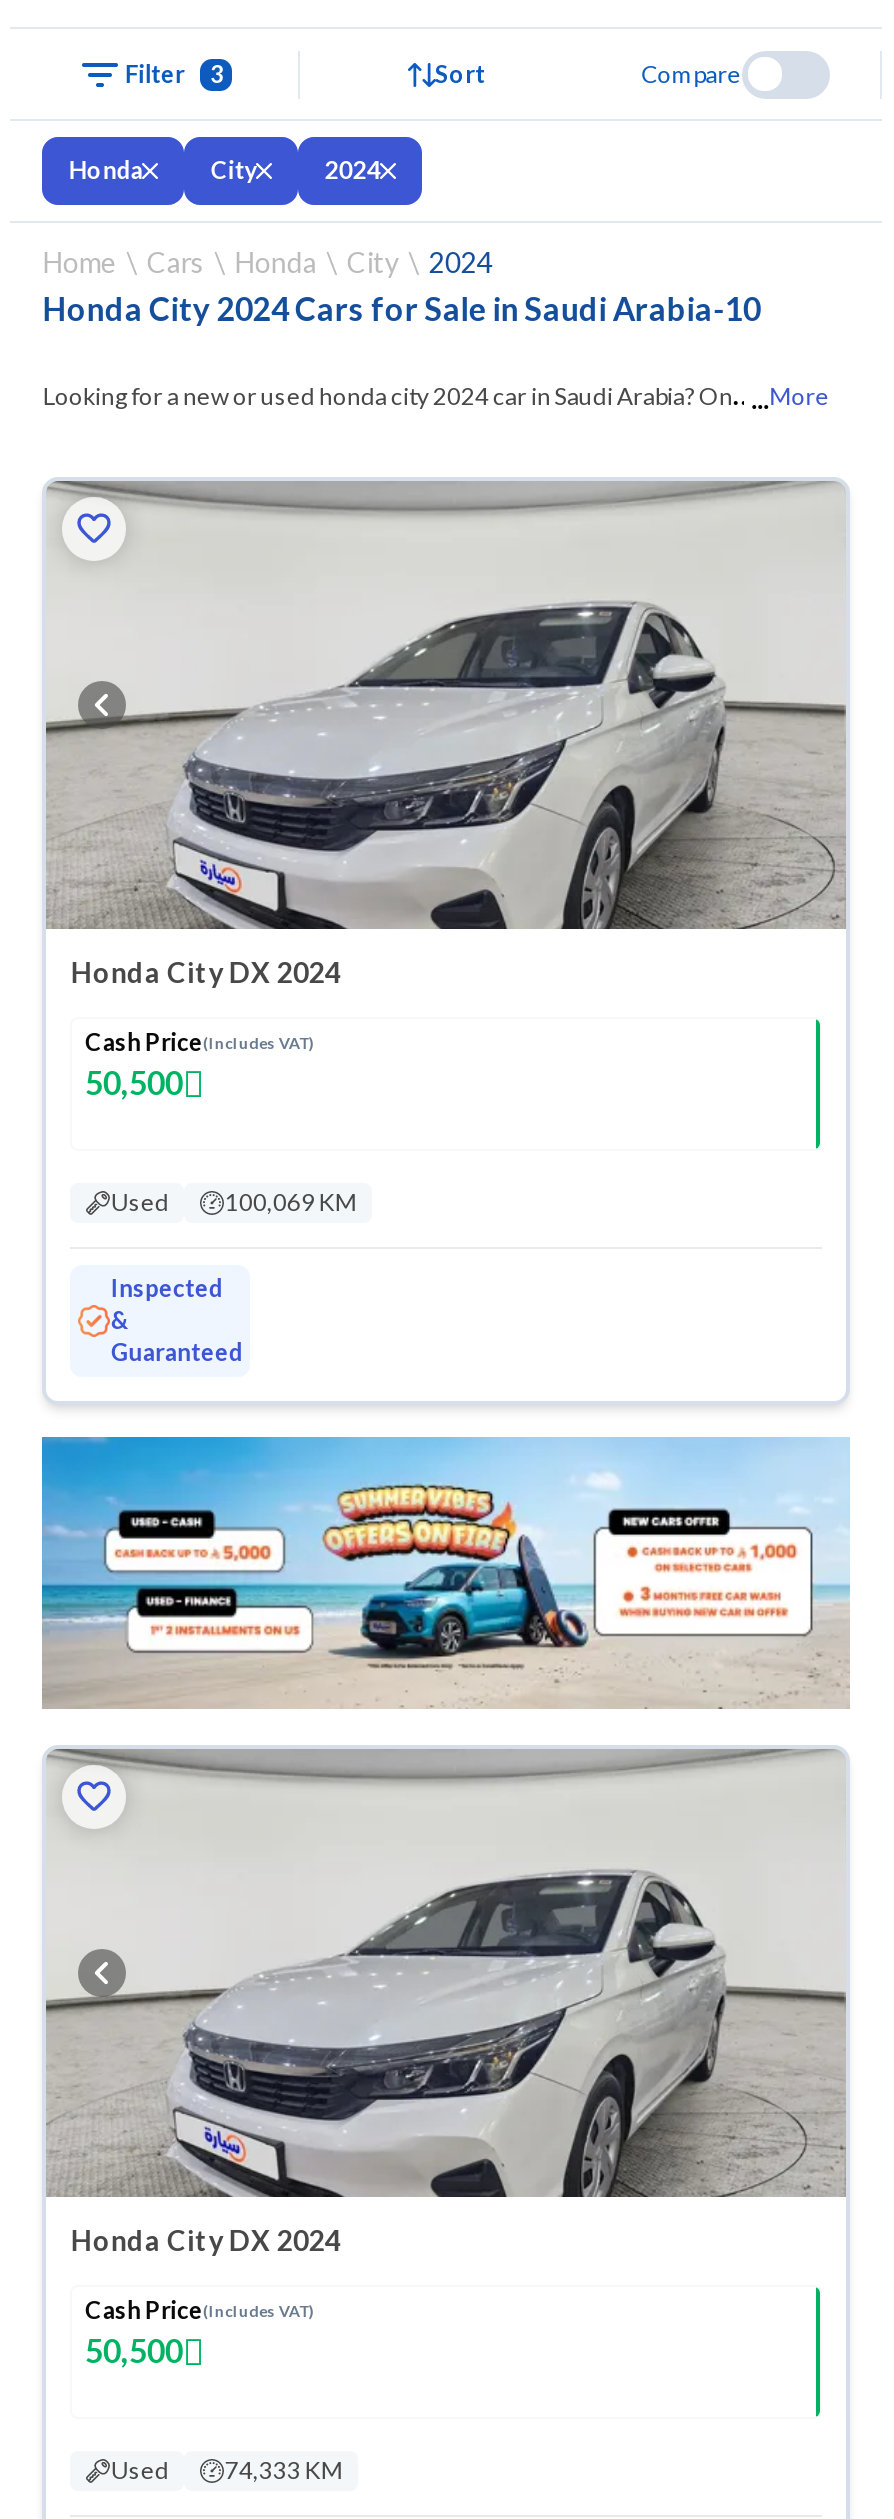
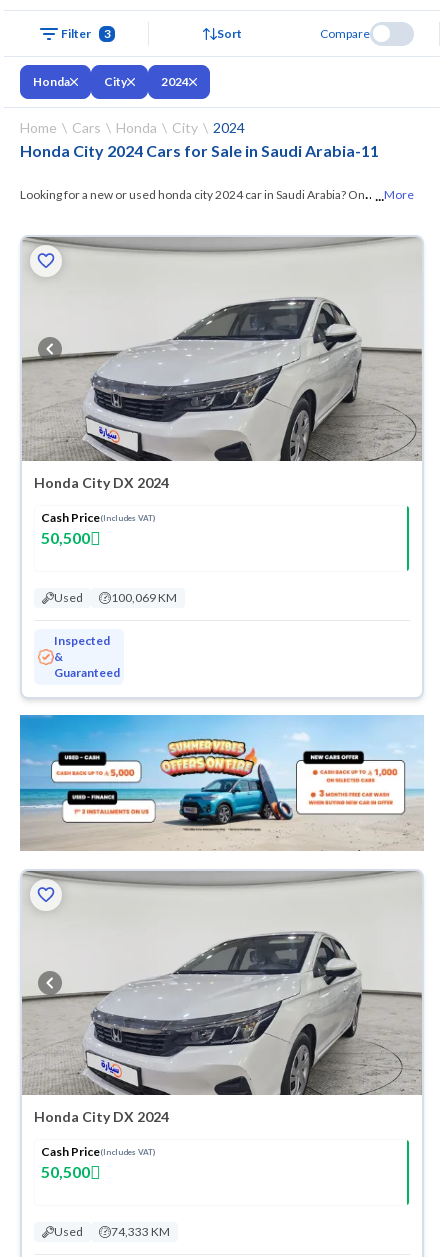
[43,289,761,327] Honda City 2024 Cars for Sale in Saudi Arabia-10 -> [20,141,379,160] Honda City 2024 Cars for Sale in Saudi Arabia-11

